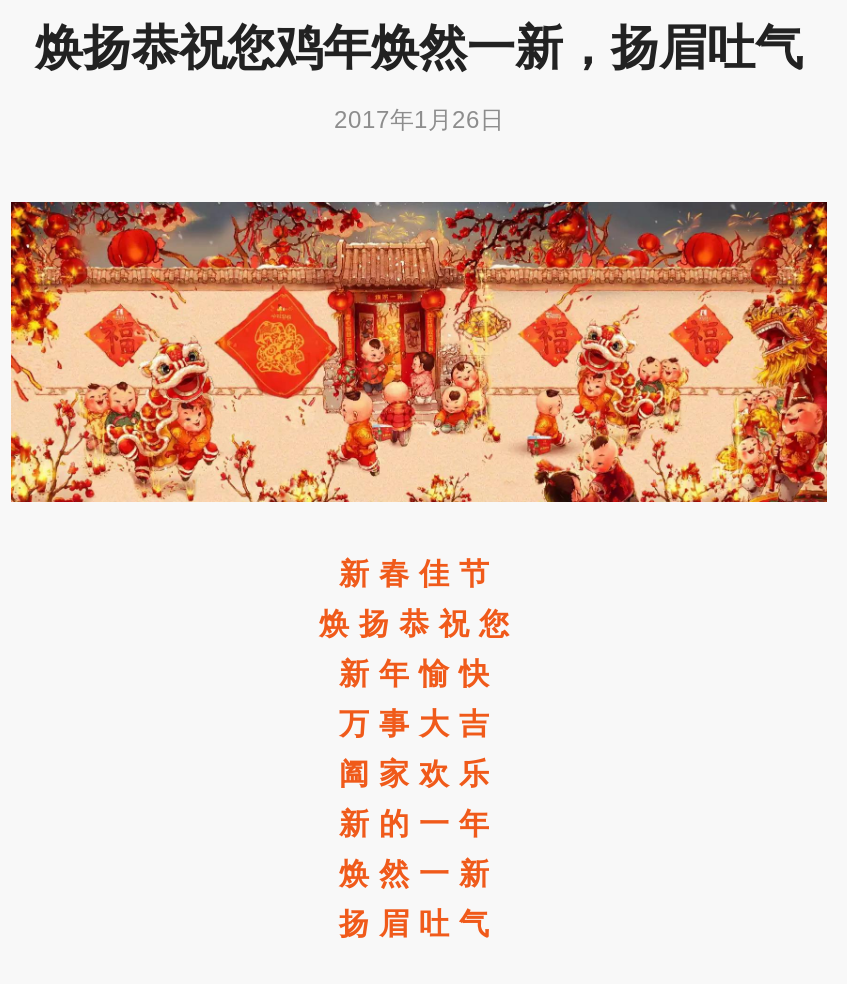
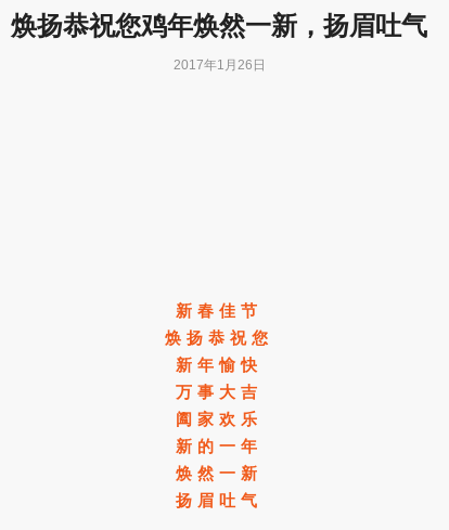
[9,200,829,504] [image] -> none

